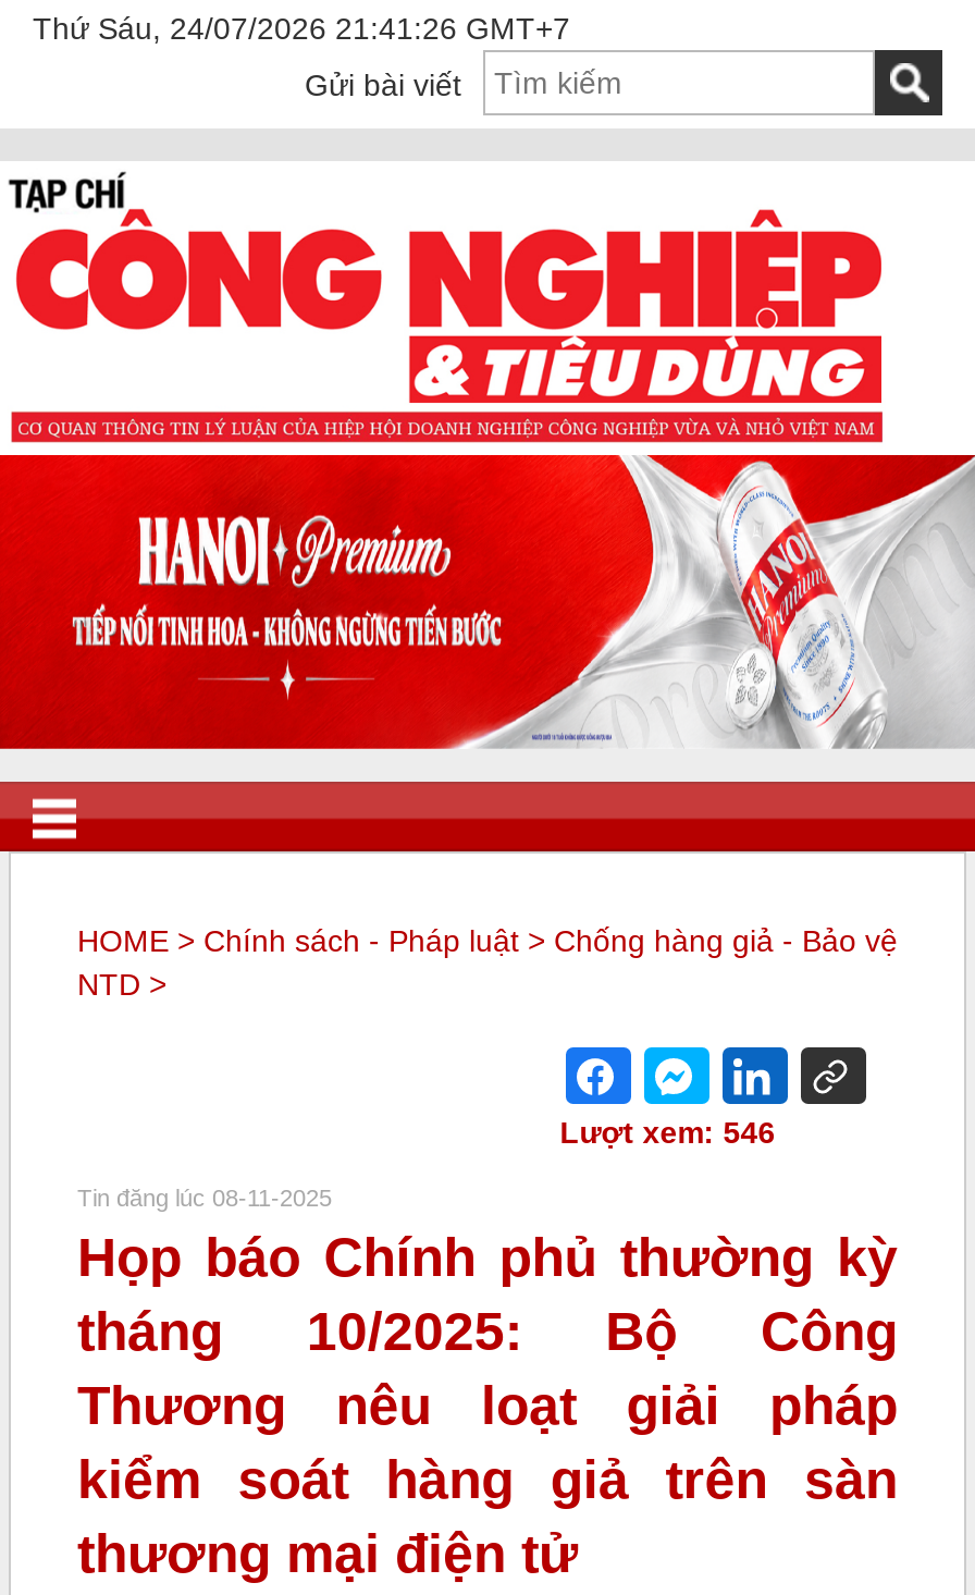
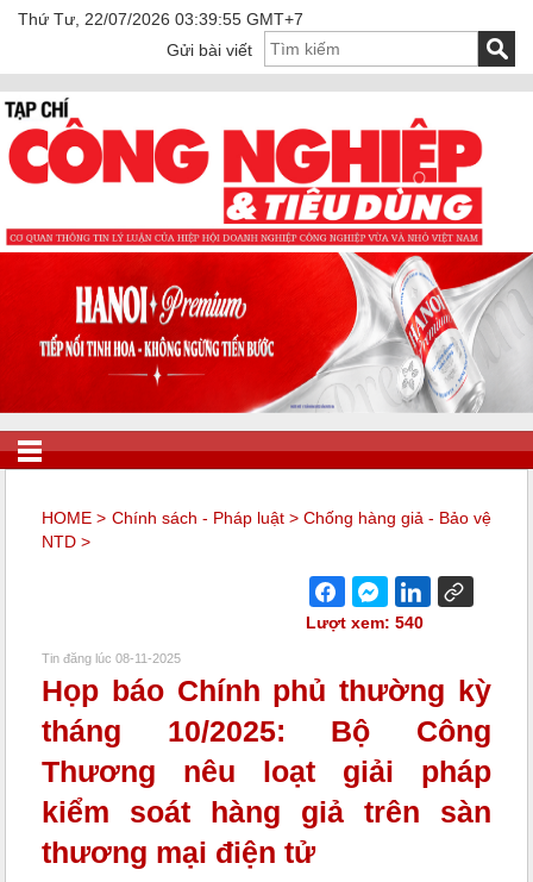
[33,11,570,46] Thứ Sáu, 24/07/2026 21:41:26 GMT+7 -> [18,10,303,29] Thứ Tư, 22/07/2026 03:39:55 GMT+7
[560,1115,775,1150] Lượt xem: 546 -> [306,613,424,632] Lượt xem: 540

